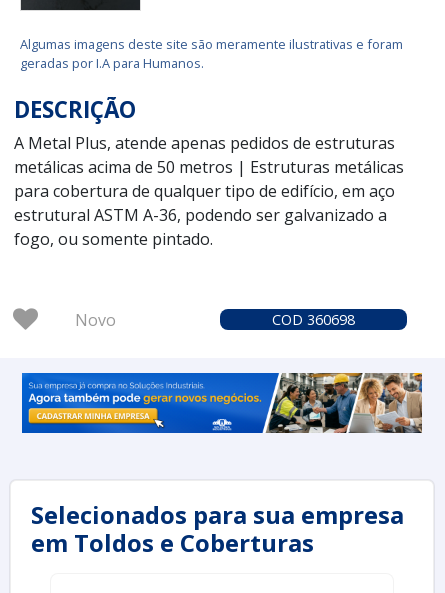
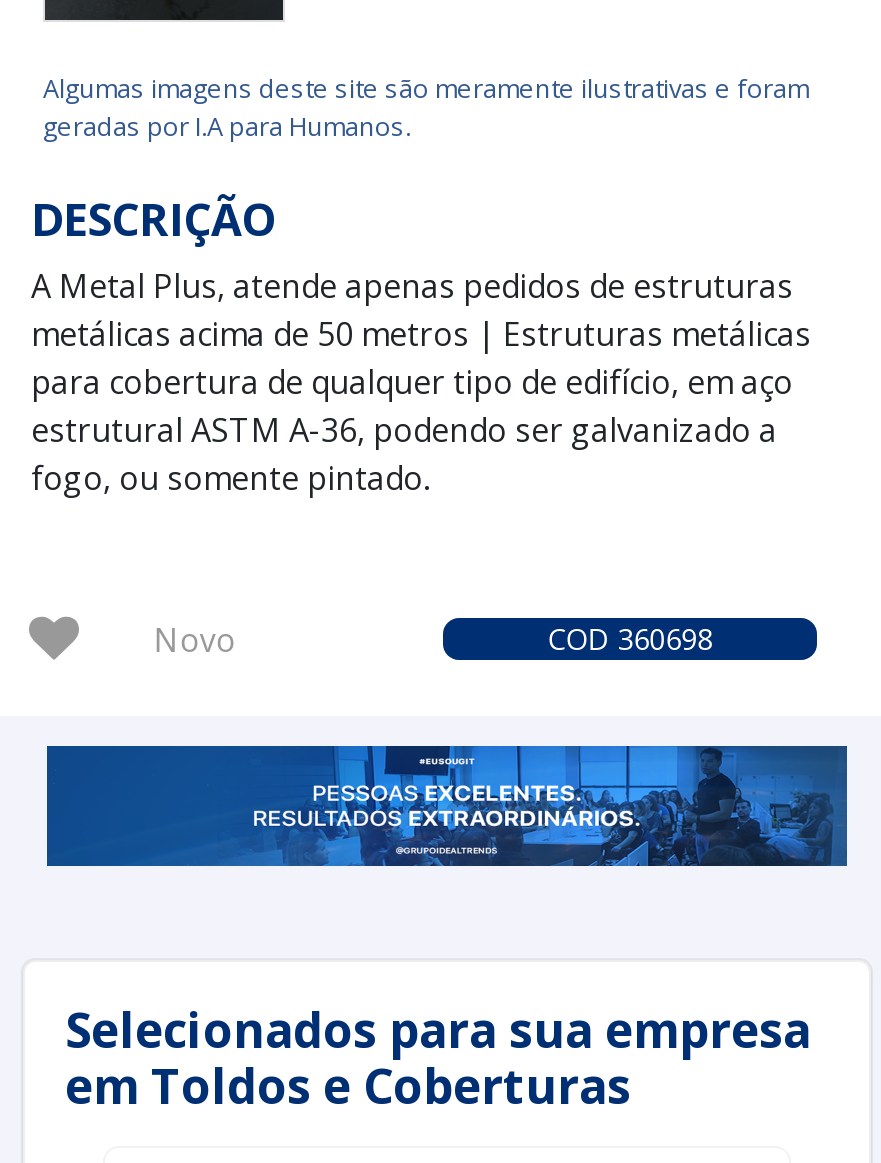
[22,372,423,434] [image] -> [47,744,849,868] [image]

